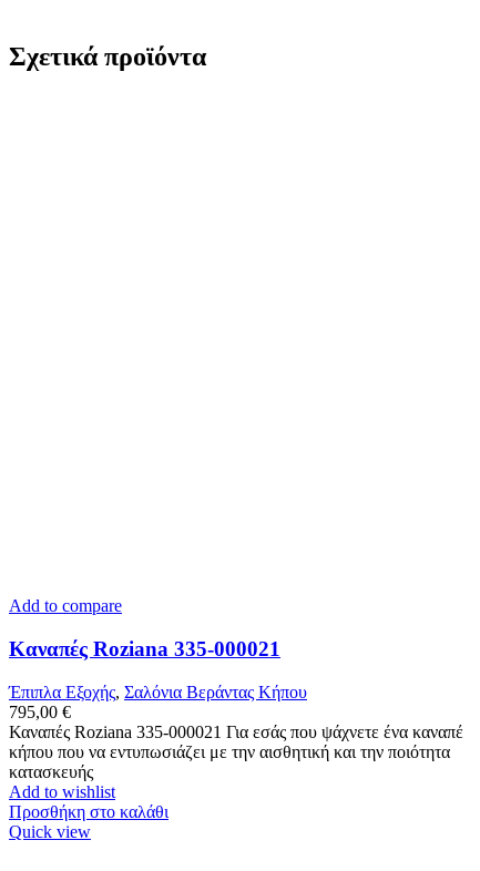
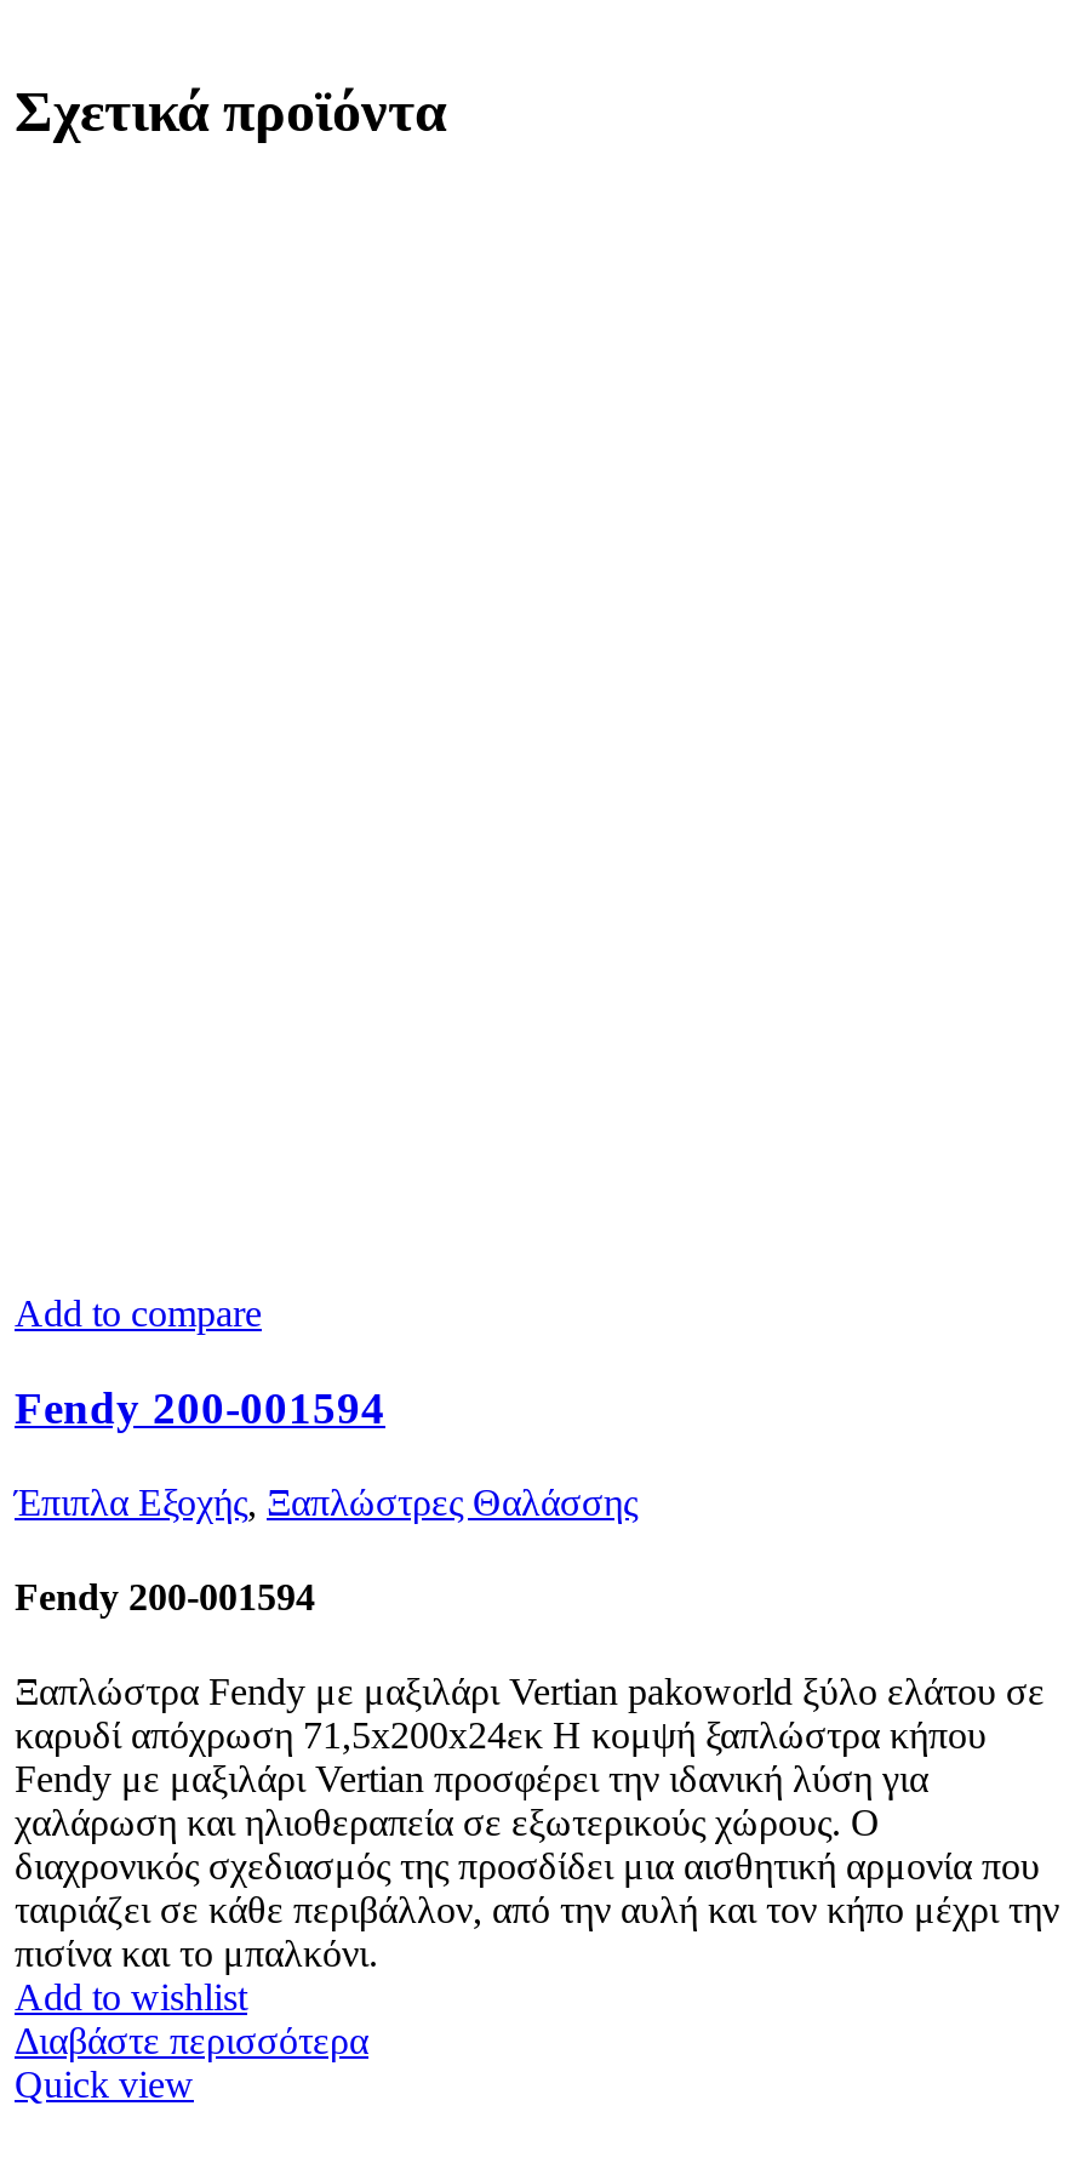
[9,637,463,781] Καναπές Roziana 335-000021 | Έπιπλα Εξοχής, Σαλόνια Βεράντας Κήπου | 795,00 € | Καναπές Roziana 335-000021 Για εσάς που ψάχνετε ένα καναπέ | κήπου που να εντυπωσιάζει με την αισθητική και την ποιότητα | κατασκευής -> [15,1383,1059,1975] Fendy 200-001594 | Έπιπλα Εξοχής, Ξαπλώστρες Θαλάσσης | Fendy 200-001594 | Ξαπλώστρα Fendy με μαξιλάρι Vertian pakoworld ξύλο ελάτου σε | καρυδί απόχρωση 71,5x200x24εκ Η κομψή ξαπλώστρα κήπου | Fendy με μαξιλάρι Vertian προσφέρει την ιδανική λύση για | χαλάρωση και ηλιοθεραπεία σε εξωτερικούς χώρους. Ο | διαχρονικός σχεδιασμός της προσδίδει μια αισθητική αρμονία που | ταιριάζει σε κάθε περιβάλλον, από την αυλή και τον κήπο μέχρι την | πισίνα και το μπαλκόνι.
[9,802,168,821] Προσθήκη στο καλάθι -> [15,2021,368,2062] Διαβάστε περισσότερα

